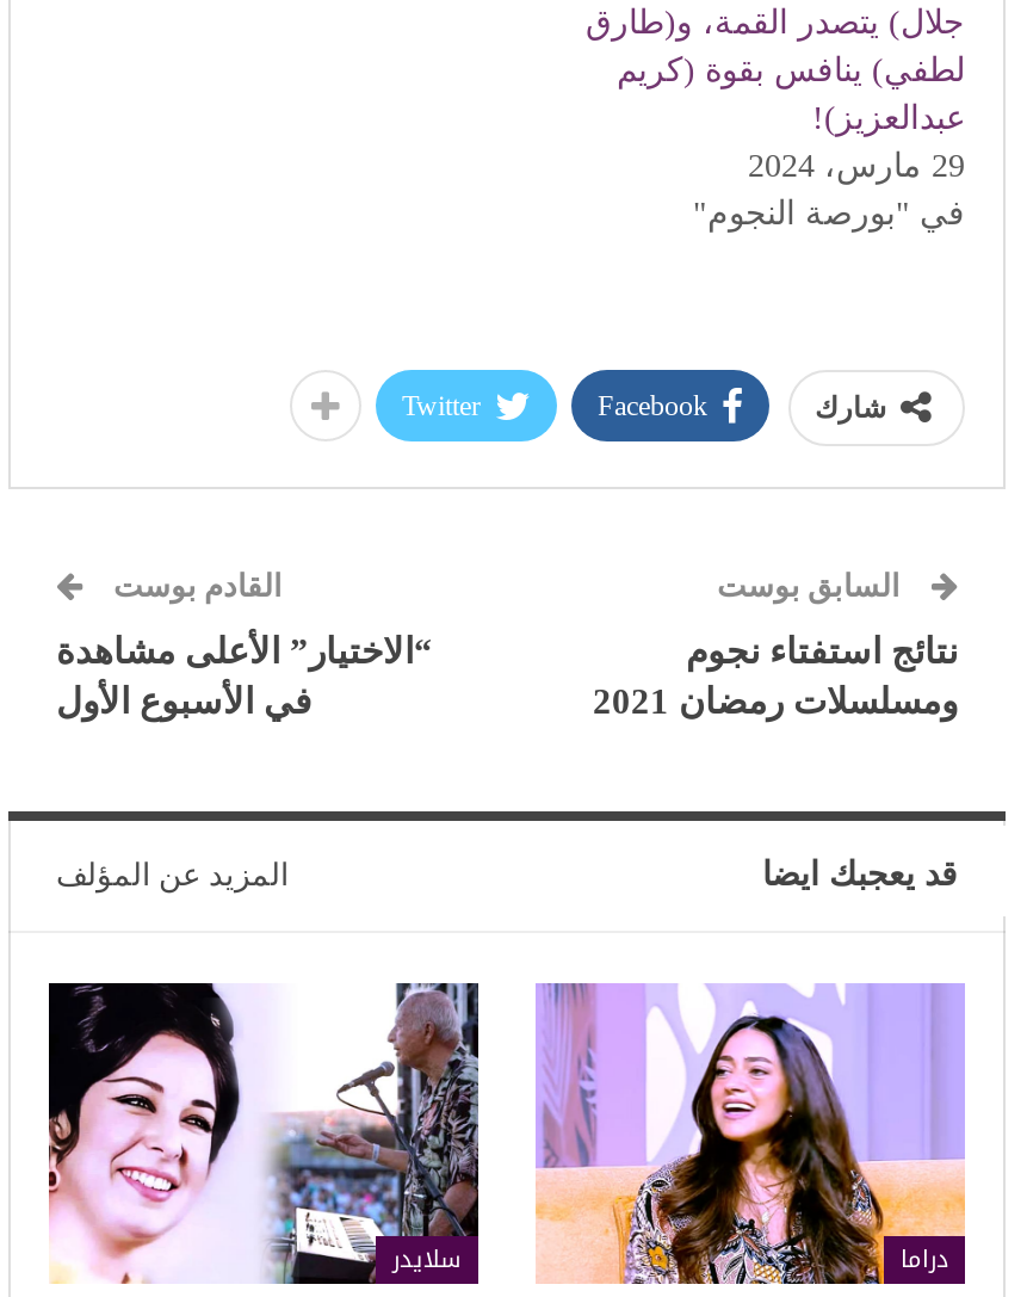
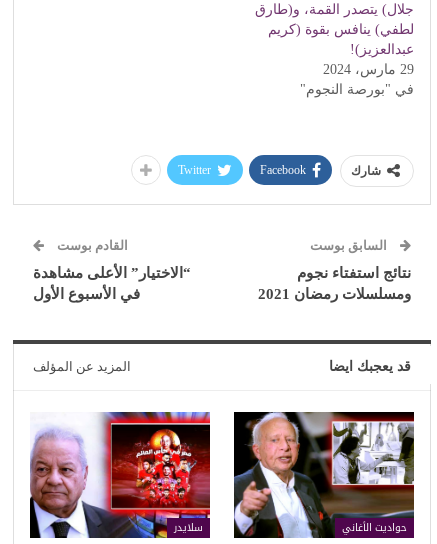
[47,981,481,1286] [image] -> [29,411,211,539] [image]
[536,983,967,1286] [image] | دراما -> [233,411,415,539] [image] | حواديت الأغاني

